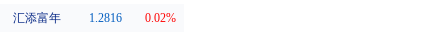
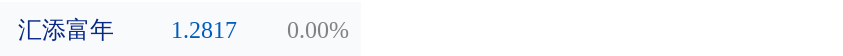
[89,11,122,25] 1.2816 -> [171,16,237,44] 1.2817
[145,11,176,25] 0.02% -> [287,16,349,44] 0.00%

